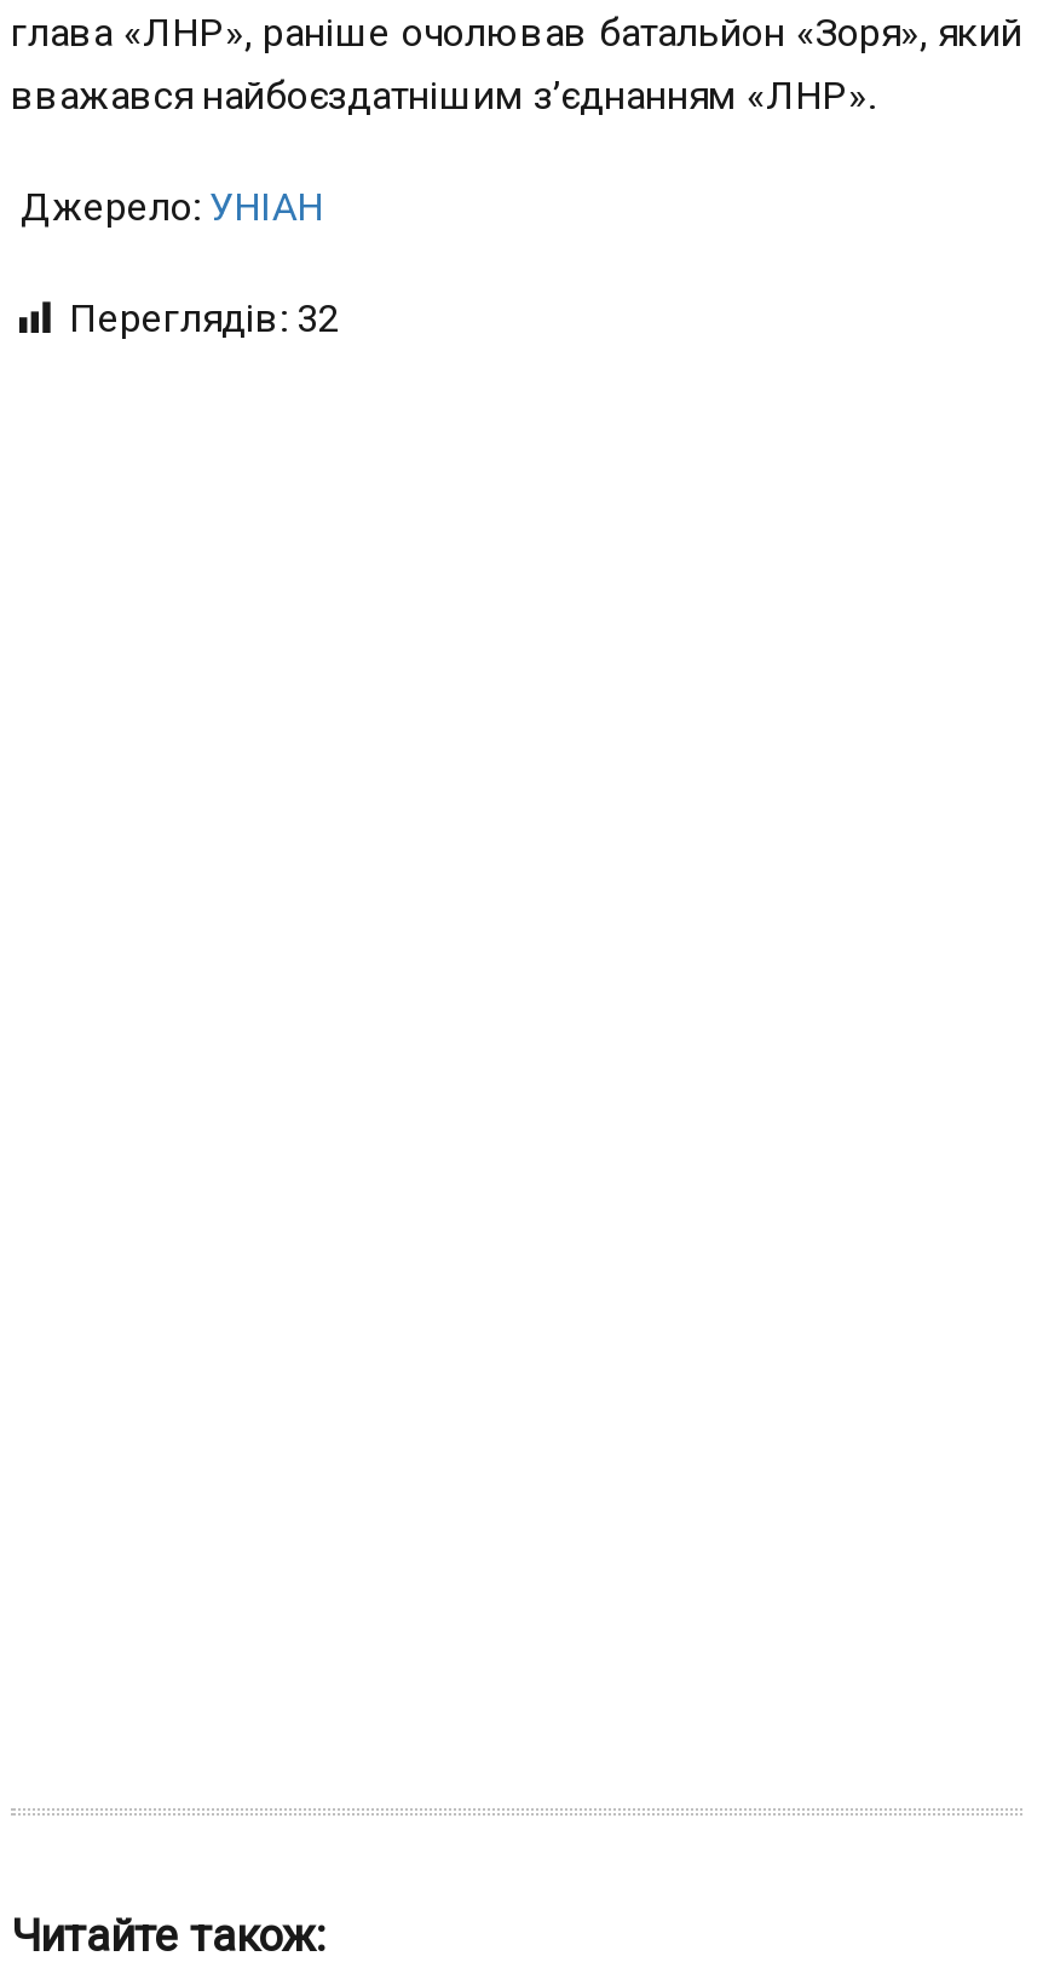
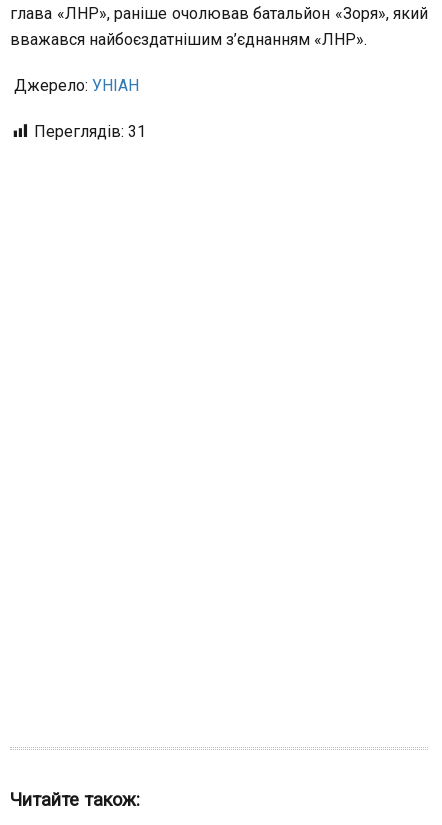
[69,295,340,341] Переглядів: 32 -> [34,122,146,141] Переглядів: 31

